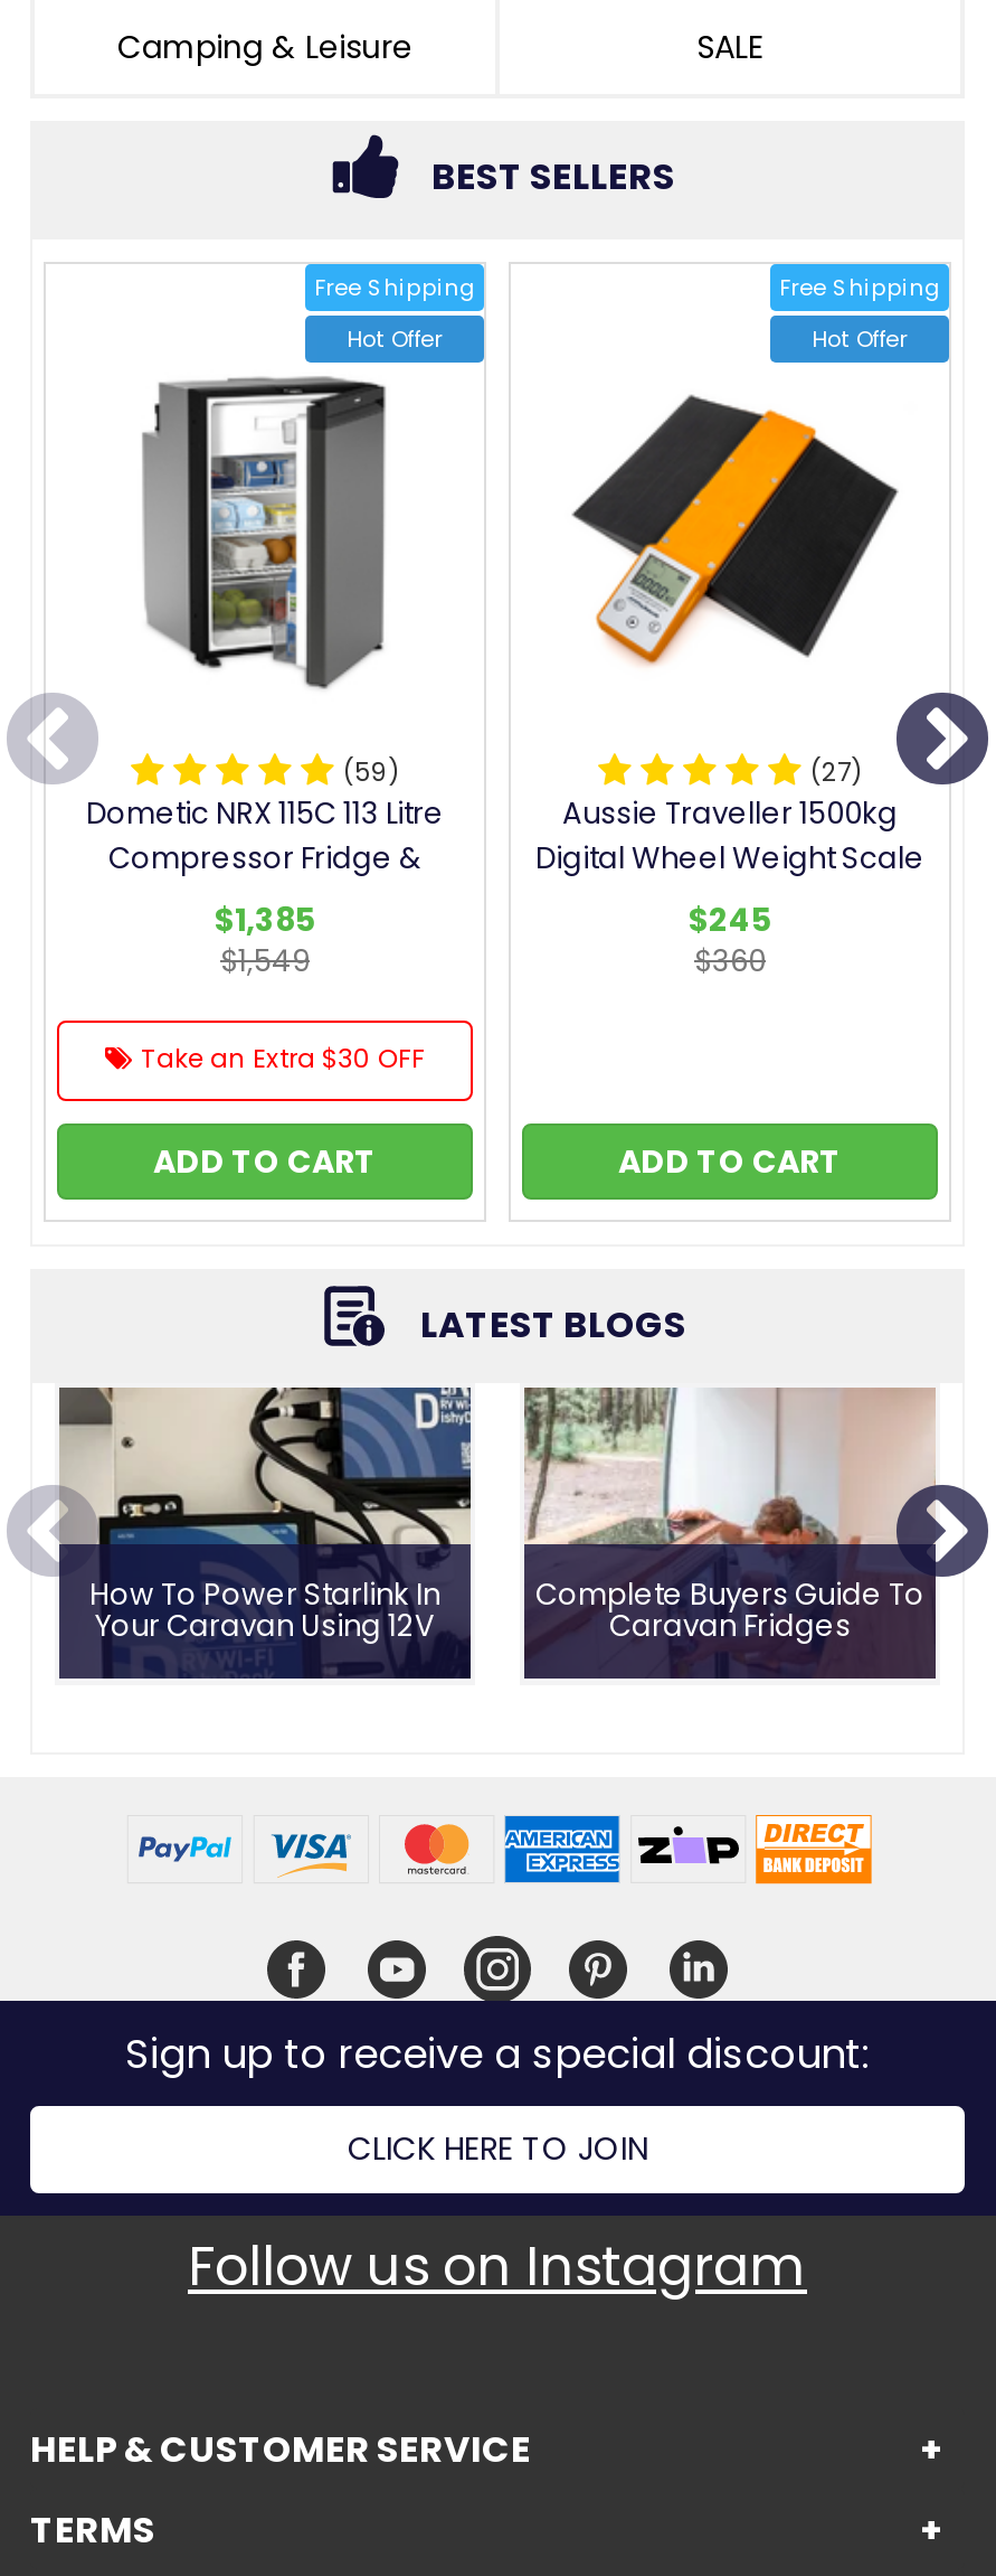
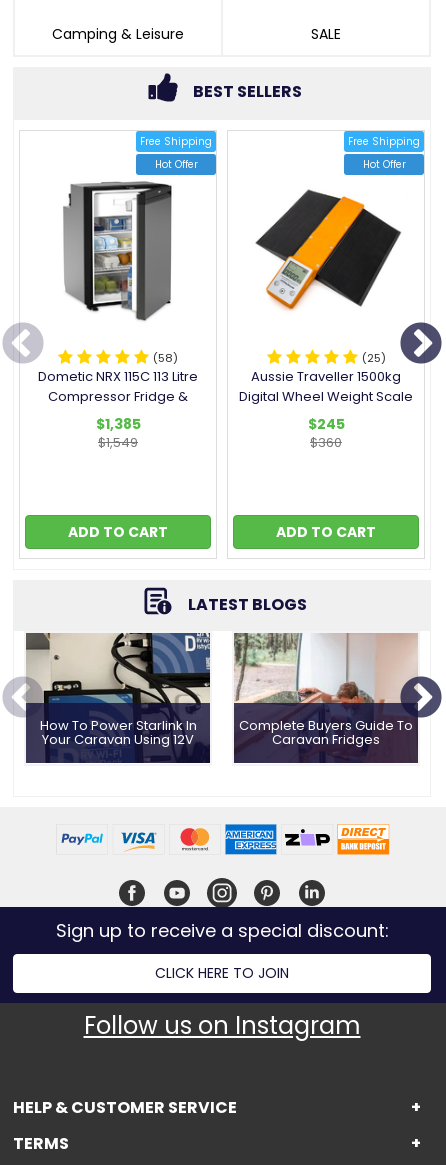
[343,755,399,790] (59) -> [153,350,178,366] (58)
[810,755,862,790] (27) -> [361,350,385,366] (25)
[141,1041,425,1077] Take an Extra $30 OFF -> none

